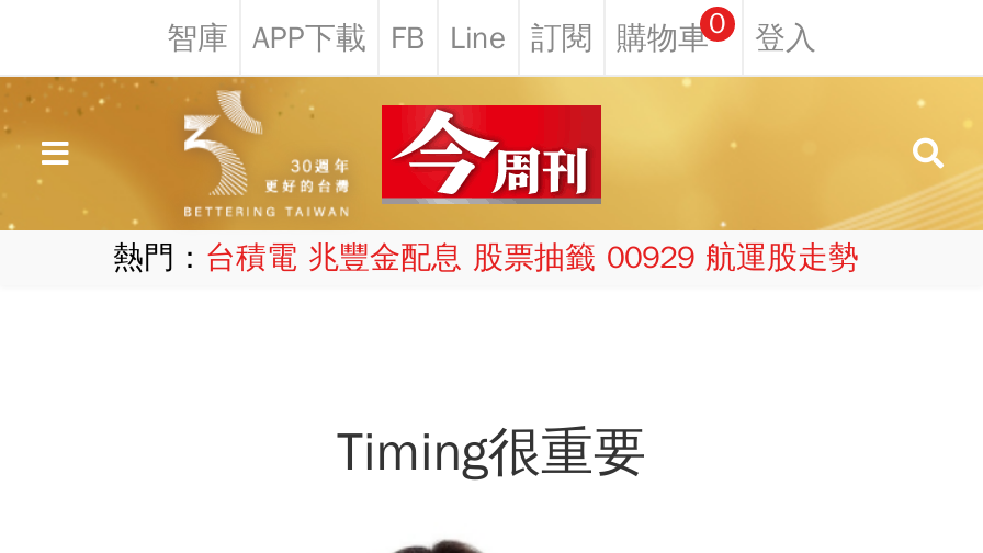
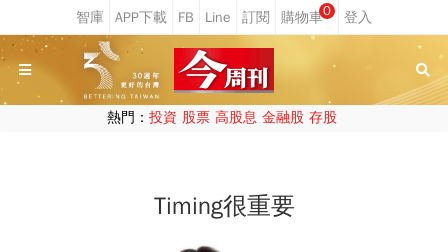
[113,239,859,276] 熱門：台積電 兆豐金配息 股票抽籤 00929 航運股走勢 -> [106,109,336,126] 熱門：投資 股票 高股息 金融股 存股

